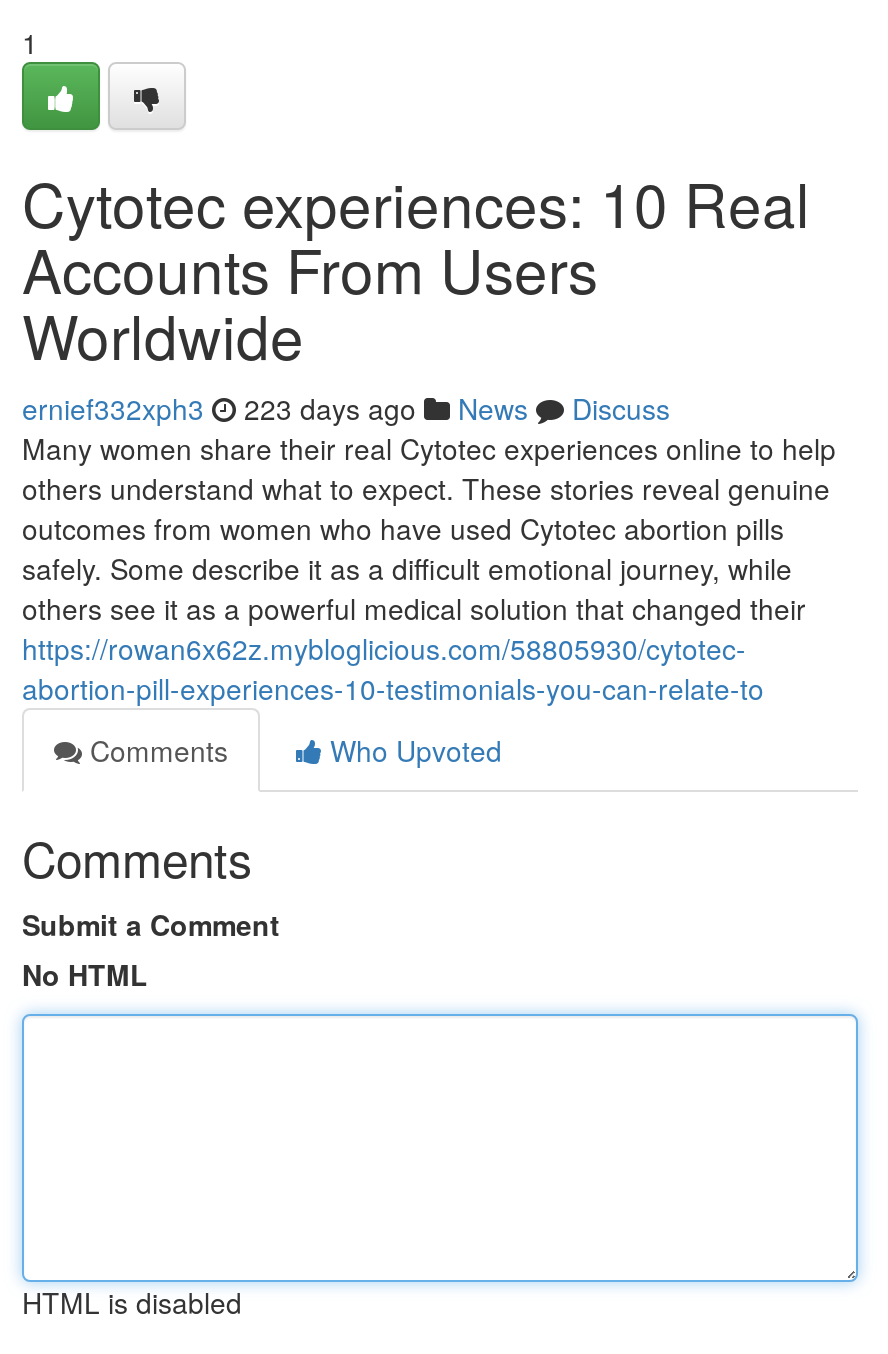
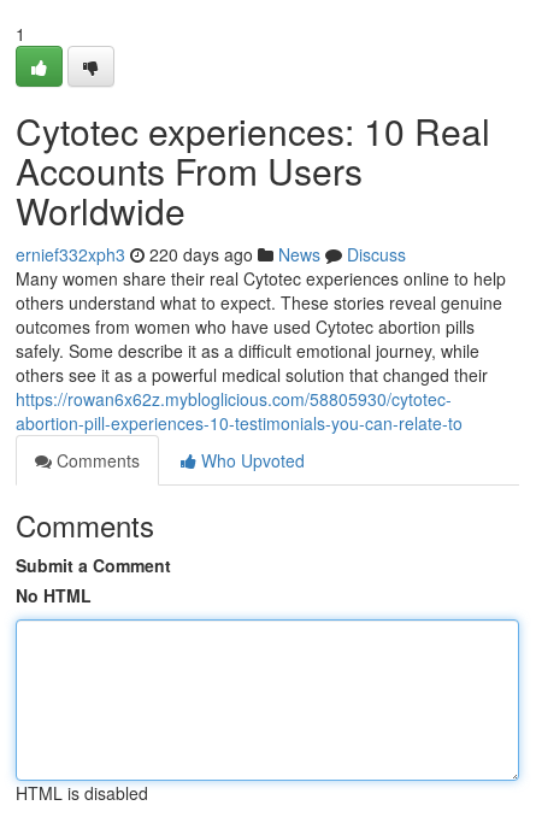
[22,388,670,428] ernief332xph3 223 days ago News Discuss -> [16,242,406,266] ernief332xph3 220 days ago News Discuss

